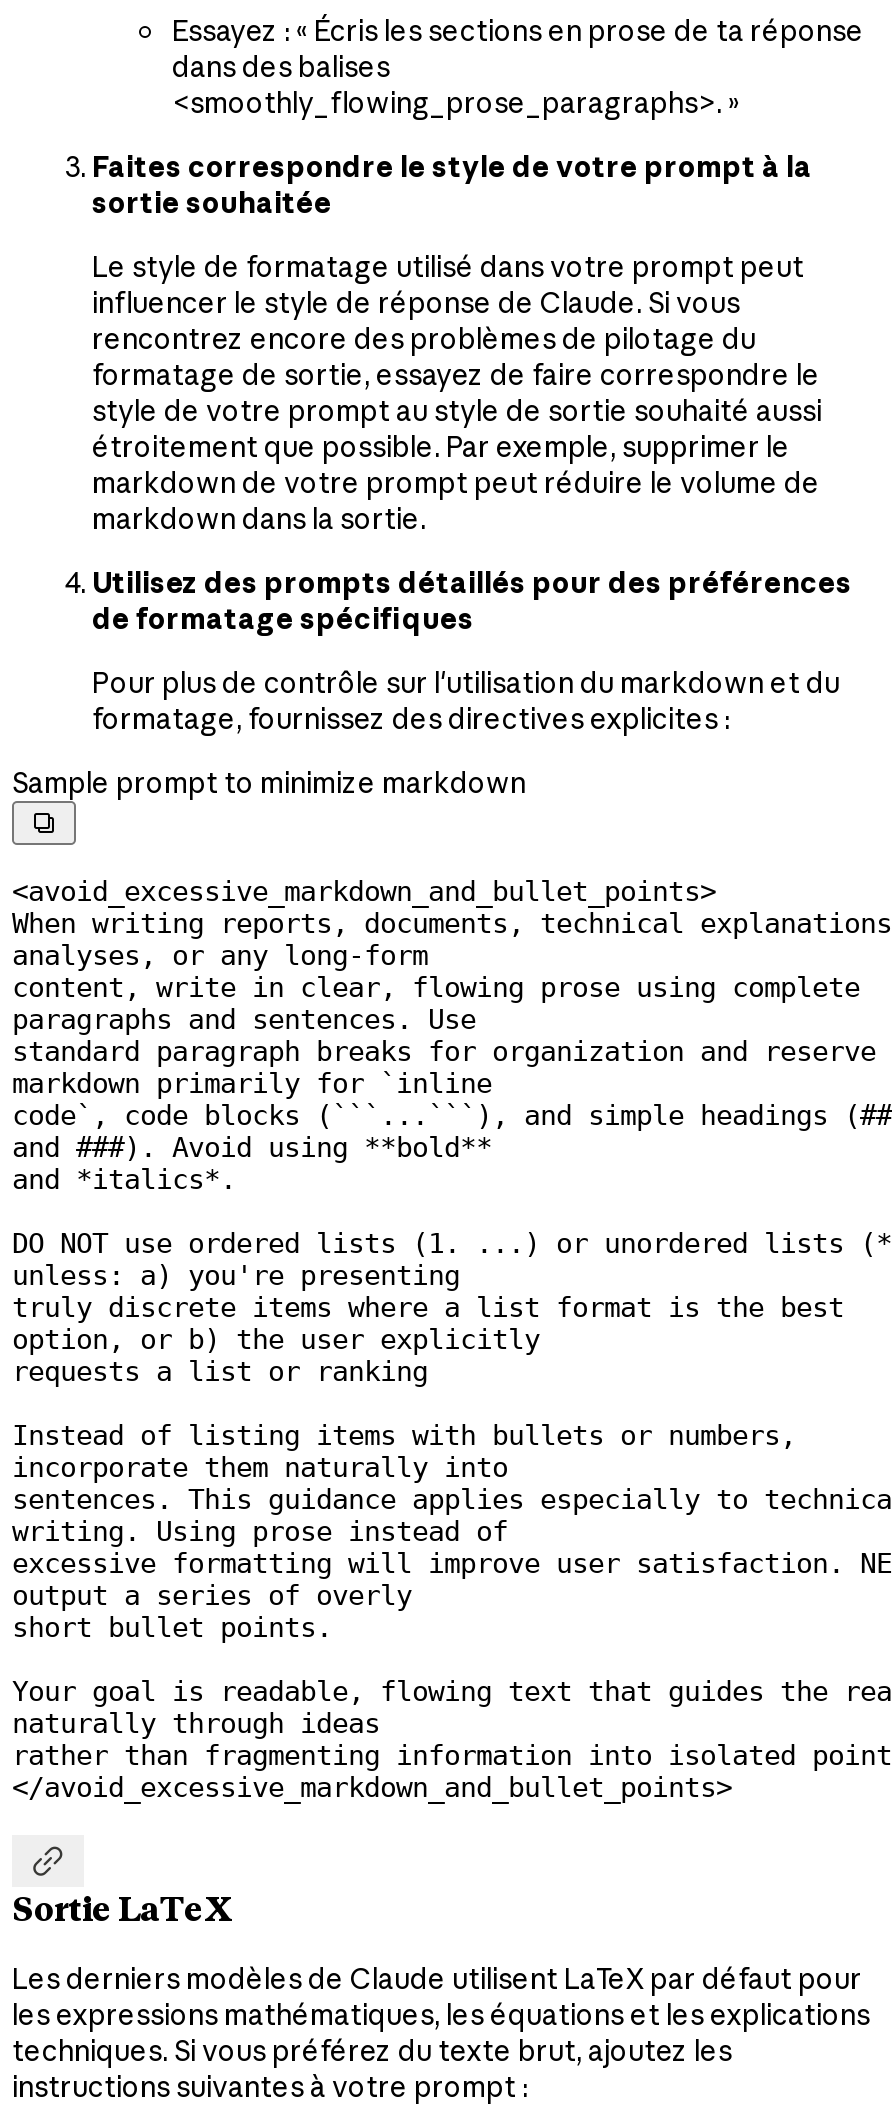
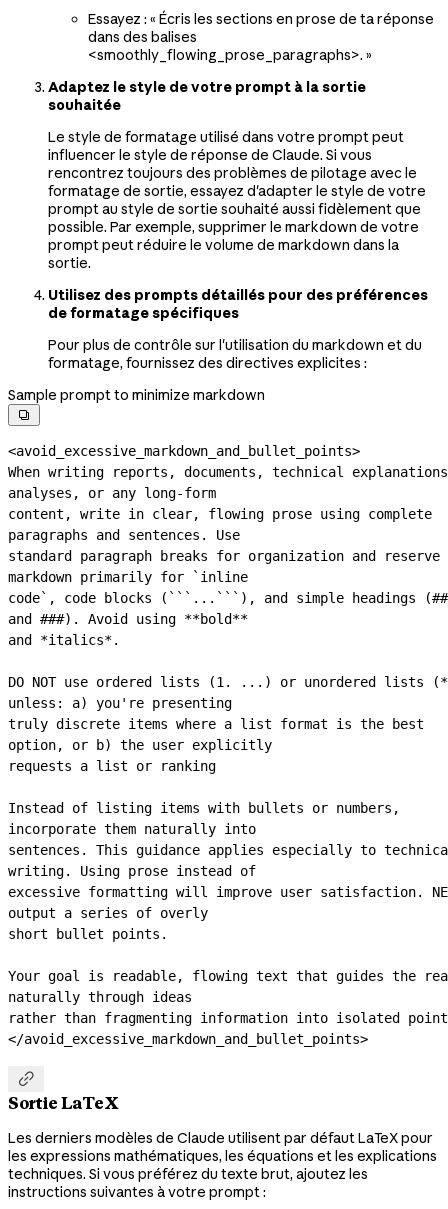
[92,148,812,220] Faites correspondre le style de votre prompt à la | sortie souhaitée -> [48,78,366,114] Adaptez le style de votre prompt à la sortie | souhaitée
[92,320,822,536] rencontrez encore des problèmes de pilotage du | formatage de sortie, essayez de faire correspondre le | style de votre prompt au style de sortie souhaité aussi | étroitement que possible. Par exemple, supprimer le | markdown de votre prompt peut réduire le volume de | markdown dans la sortie. -> [48,164,426,272] rencontrez toujours des problèmes de pilotage avec le | formatage de sortie, essayez d'adapter le style de votre | prompt au style de sortie souhaité aussi fidèlement que | possible. Par exemple, supprimer le markdown de votre | prompt peut réduire le volume de markdown dans la | sortie.
[12,1962,862,1998] Les derniers modèles de Claude utilisent LaTeX par défaut pour -> [8,1129,433,1147] Les derniers modèles de Claude utilisent par défaut LaTeX pour

